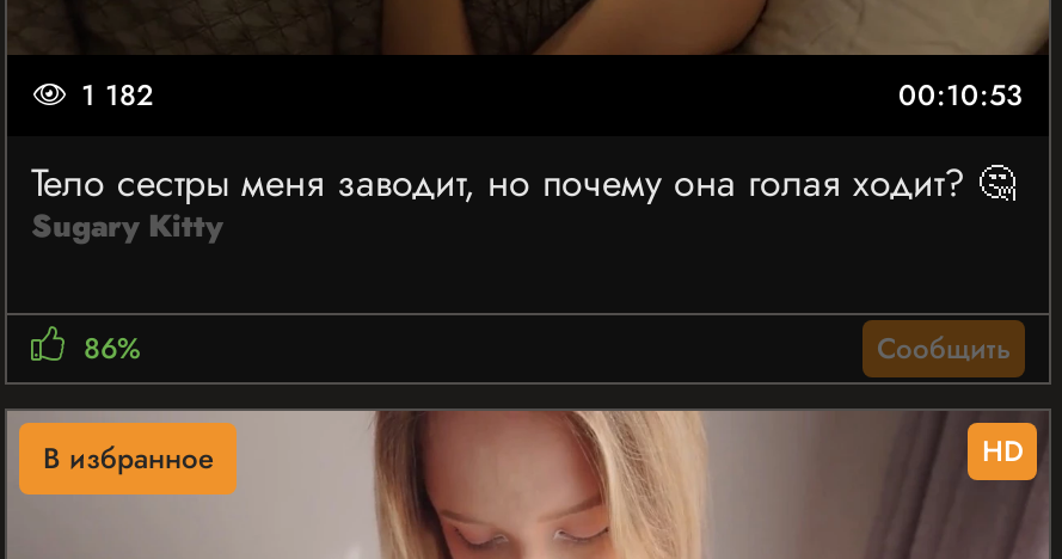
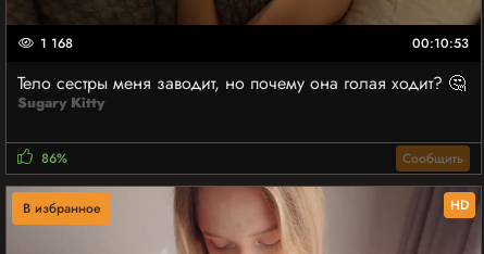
[81,73,153,116] 1 182 -> [40,33,73,53] 1 168

